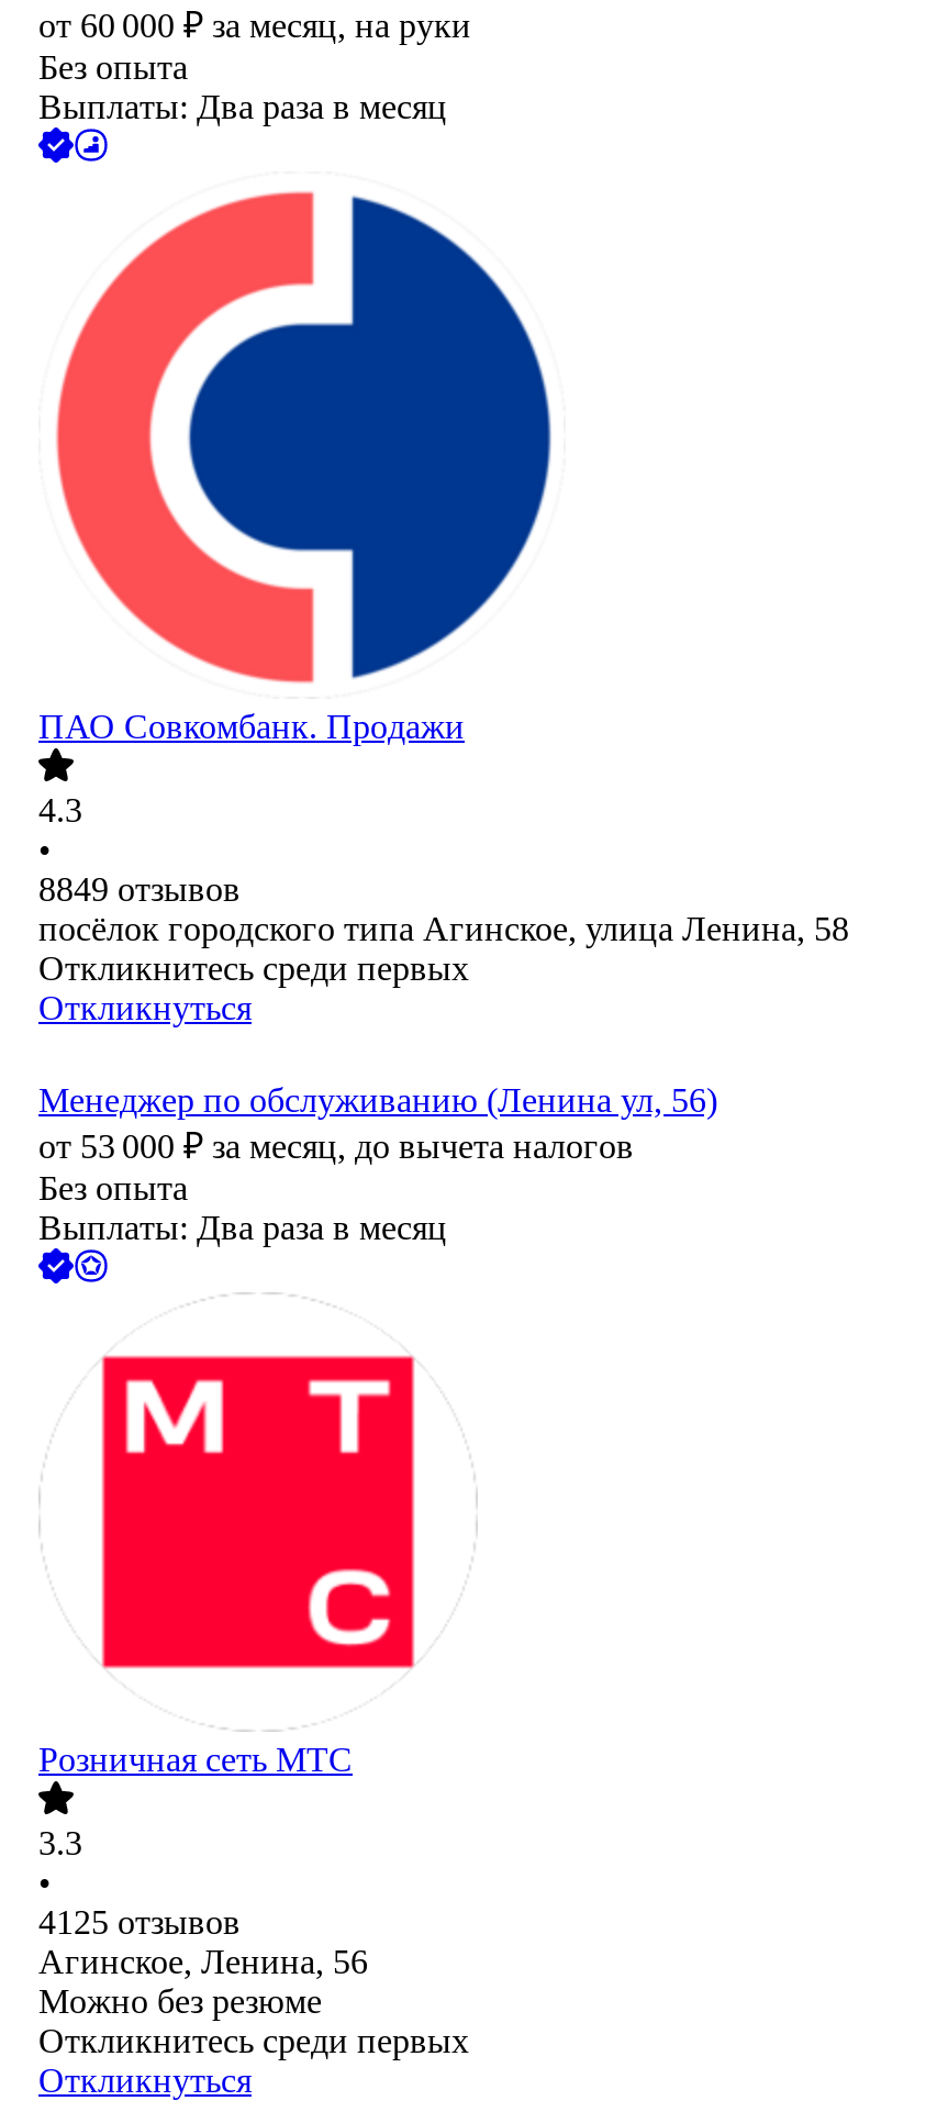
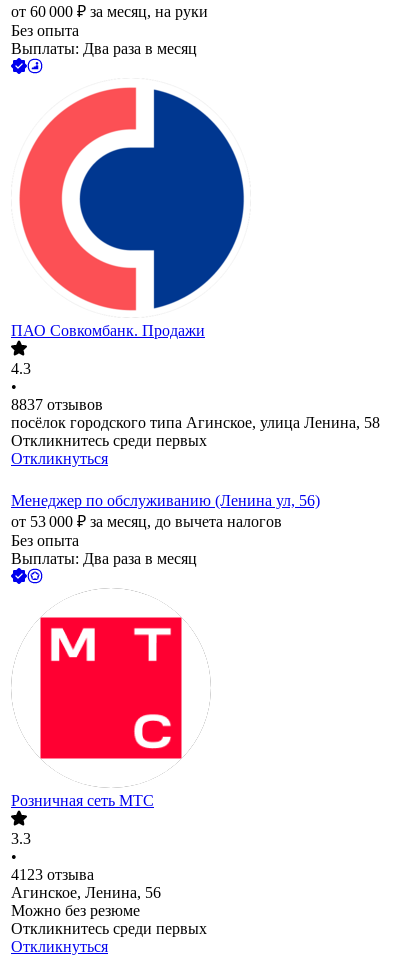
[38,871,241,908] 8849 отзывов -> [11,396,103,413] 8837 отзывов
[38,1904,241,1941] 4125 отзывов -> [11,866,94,883] 4123 отзыва

